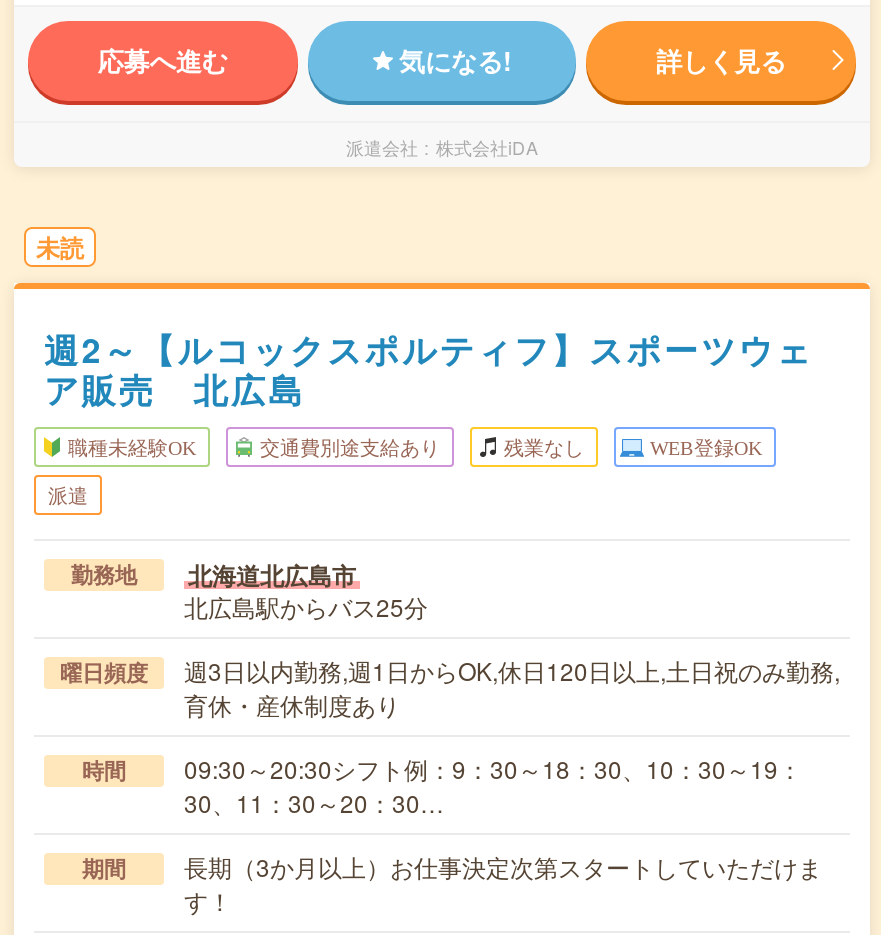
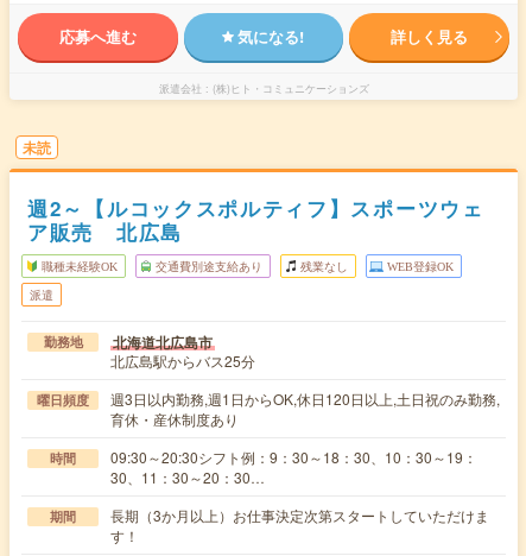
[436,134,538,160] 株式会社iDA -> [212,80,369,96] (株)ヒト・コミュニケーションズ

